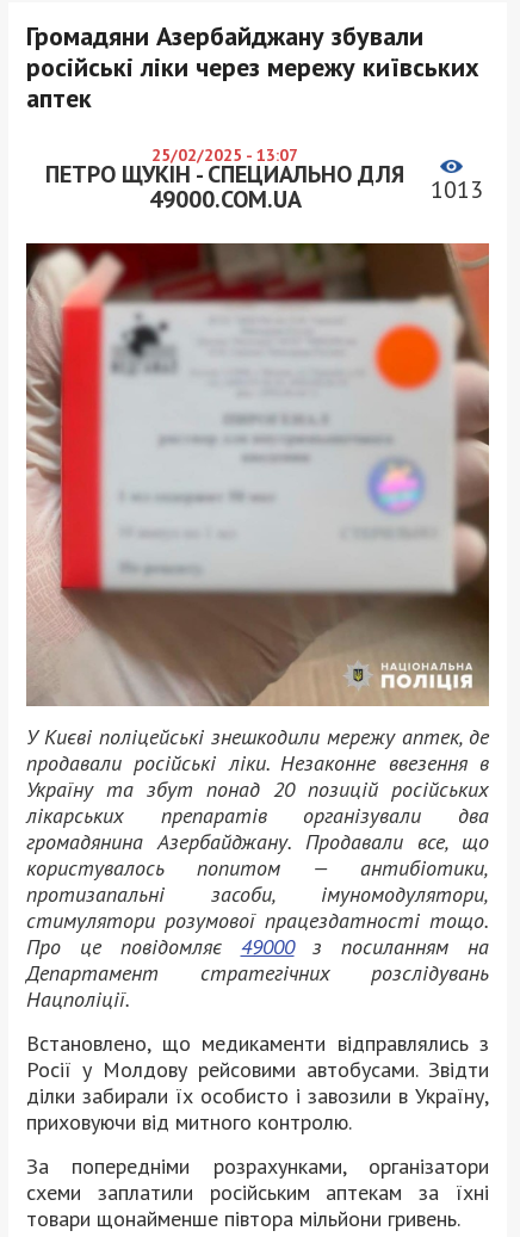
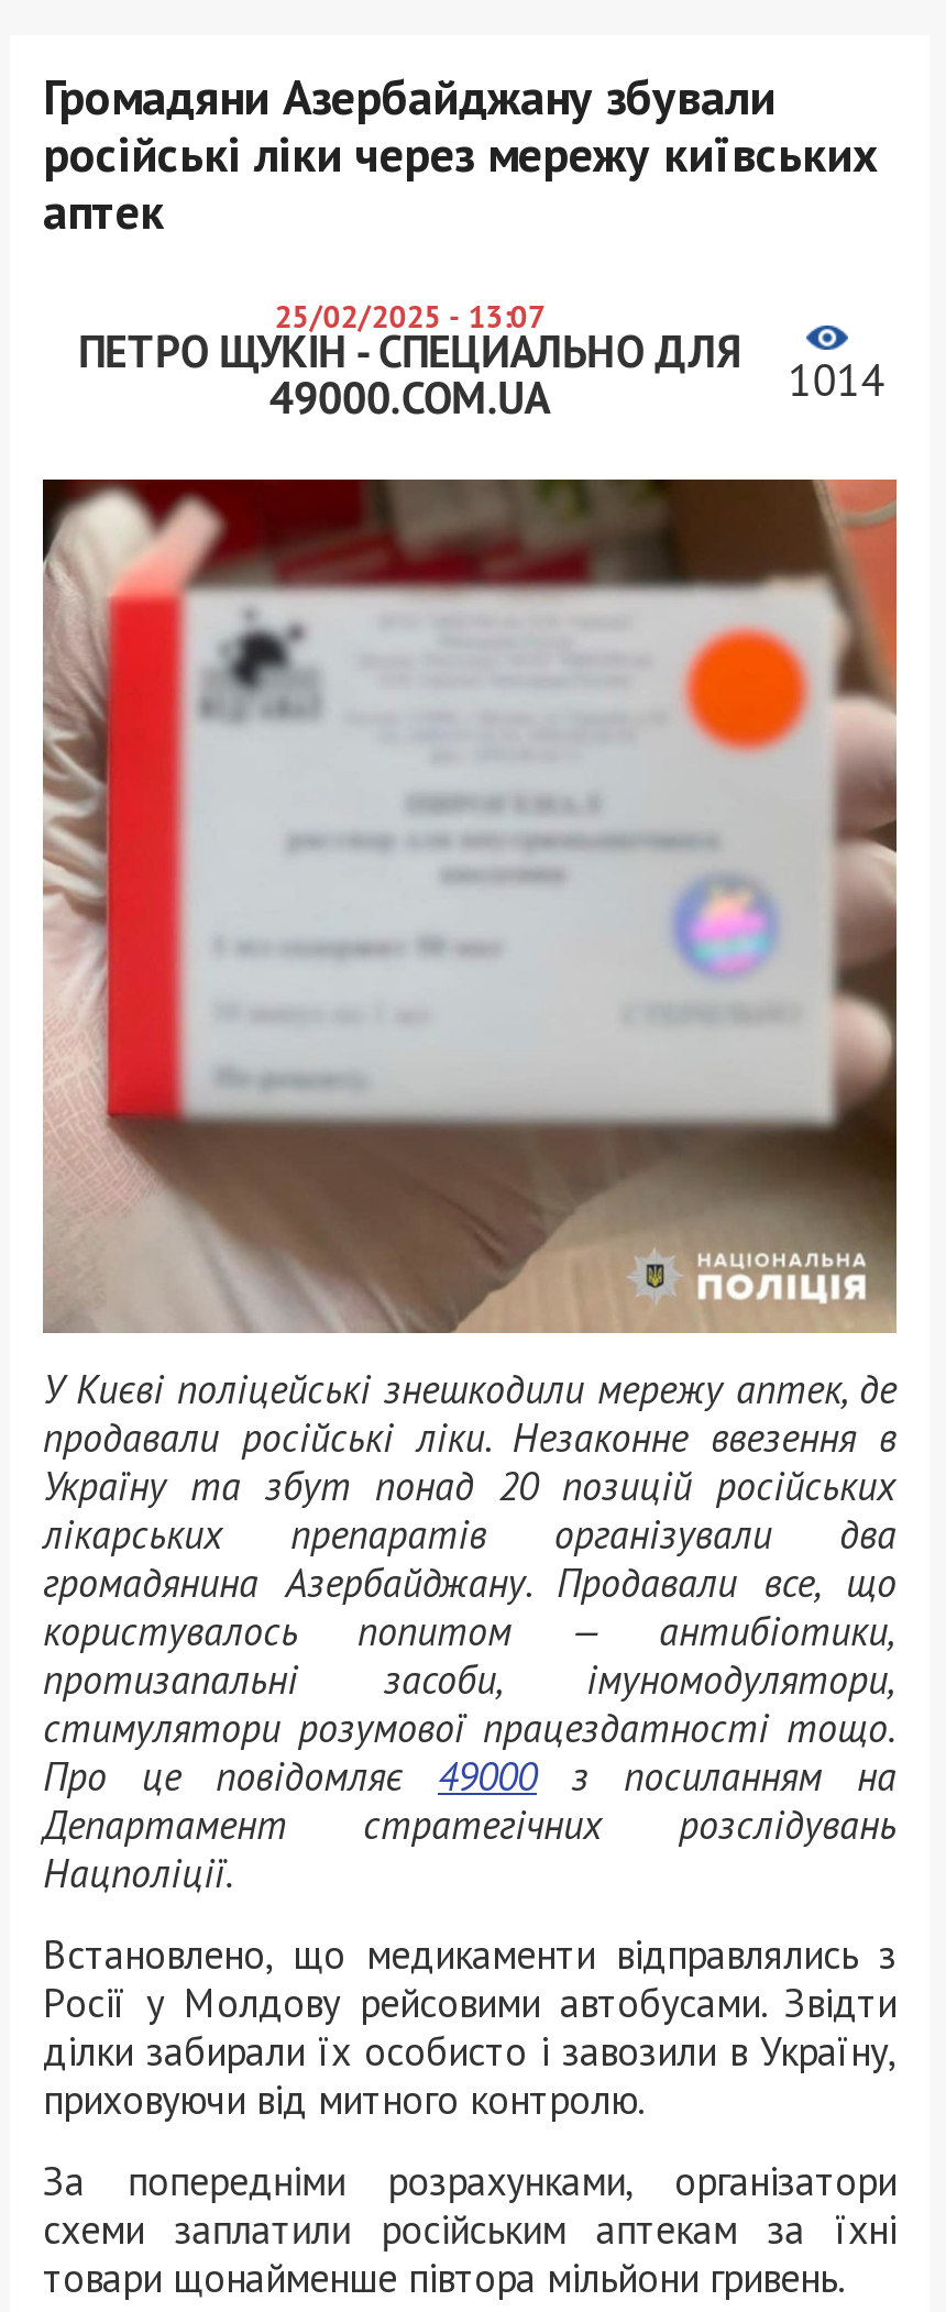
[46,159,483,206] ПЕТРО ЩУКІН - СПЕЦИАЛЬНО ДЛЯ 1013 -> [79,324,885,410] ПЕТРО ЩУКІН - СПЕЦИАЛЬНО ДЛЯ 1014

